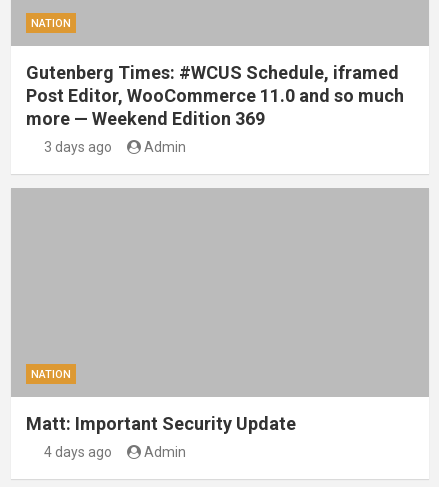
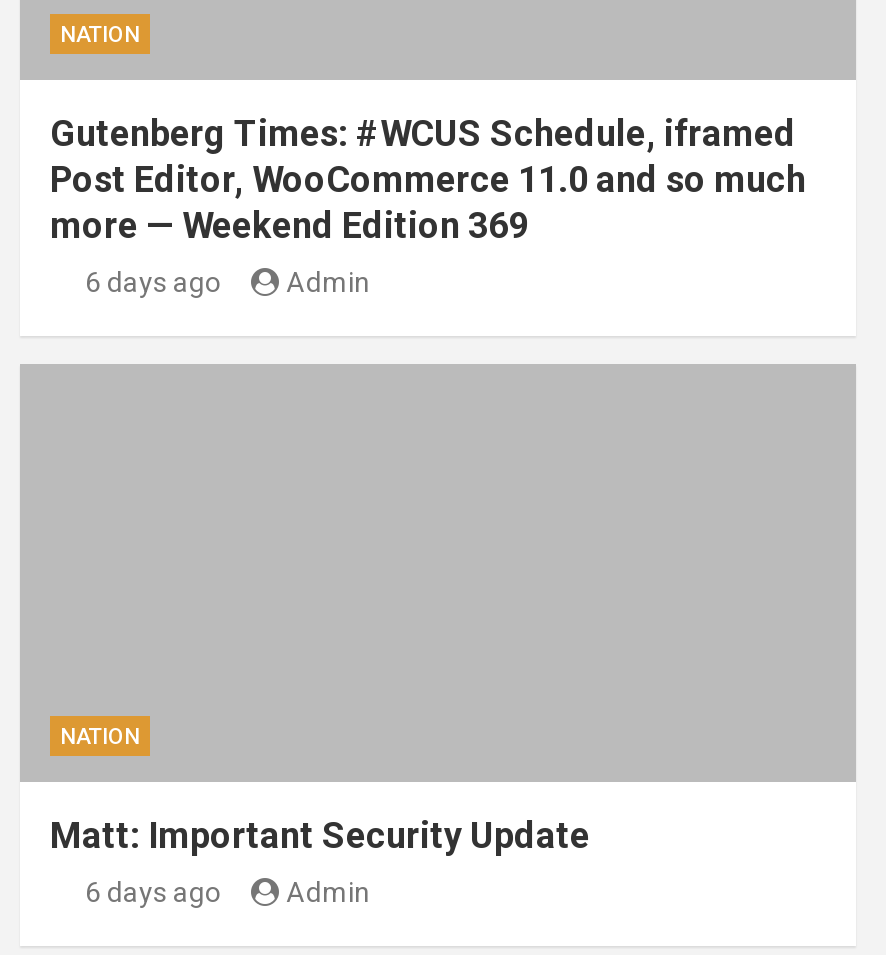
[43,139,111,155] 3 days ago -> [85,265,221,297] 6 days ago
[43,444,111,460] 4 days ago -> [85,875,221,907] 6 days ago

